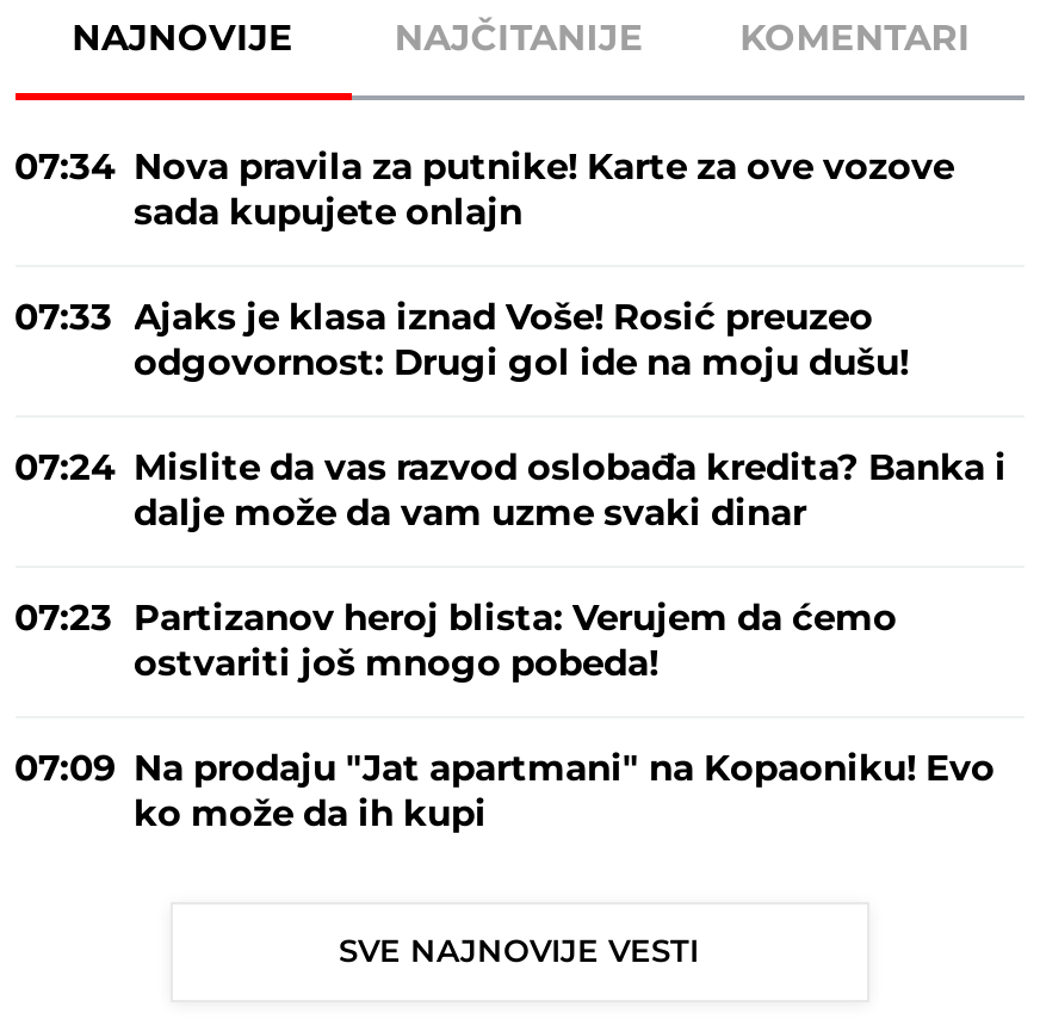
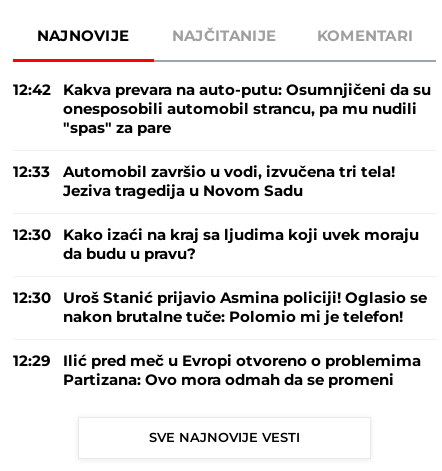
[14,141,114,196] 07:34 -> [12,79,50,102] 12:42
[134,141,954,242] Nova pravila za putnike! Karte za ove vozove | sada kupujete onlajn -> [62,79,430,140] Kakva prevara na auto-putu: Osumnjičeni da su | onesposobili automobil strancu, pa mu nudili | "spas" za pare
[14,292,112,347] 07:33 -> [12,161,49,184] 12:33
[134,292,909,392] Ajaks je klasa iznad Voše! Rosić preuzeo | odgovornost: Drugi gol ide na moju dušu! -> [62,161,394,203] Automobil završio u vodi, izvučena tri tela! | Jeziva tragedija u Novom Sadu
[14,442,114,497] 07:24 -> [12,224,50,247] 12:30
[134,442,1007,542] Mislite da vas razvod oslobađa kredita? Banka i | dalje može da vam uzme svaki dinar -> [62,224,418,266] Kako izaći na kraj sa ljudima koji uvek moraju | da budu u pravu?
[14,592,112,647] 07:23 -> [12,287,50,310] 12:30
[134,592,897,693] Partizanov heroj blista: Verujem da ćemo | ostvariti još mnogo pobeda! -> [62,287,426,329] Uroš Stanić prijavio Asmina policiji! Oglasio se | nakon brutalne tuče: Polomio mi je telefon!
[14,743,117,798] 07:09 -> [12,350,50,373] 12:29
[134,743,995,843] Na prodaju "Jat apartmani" na Kopaoniku! Evo | ko može da ih kupi -> [62,350,420,392] Ilić pred meč u Evropi otvoreno o problemima | Partizana: Ovo mora odmah da se promeni

